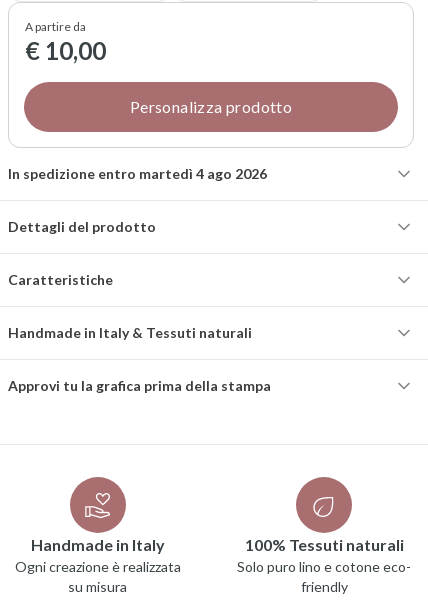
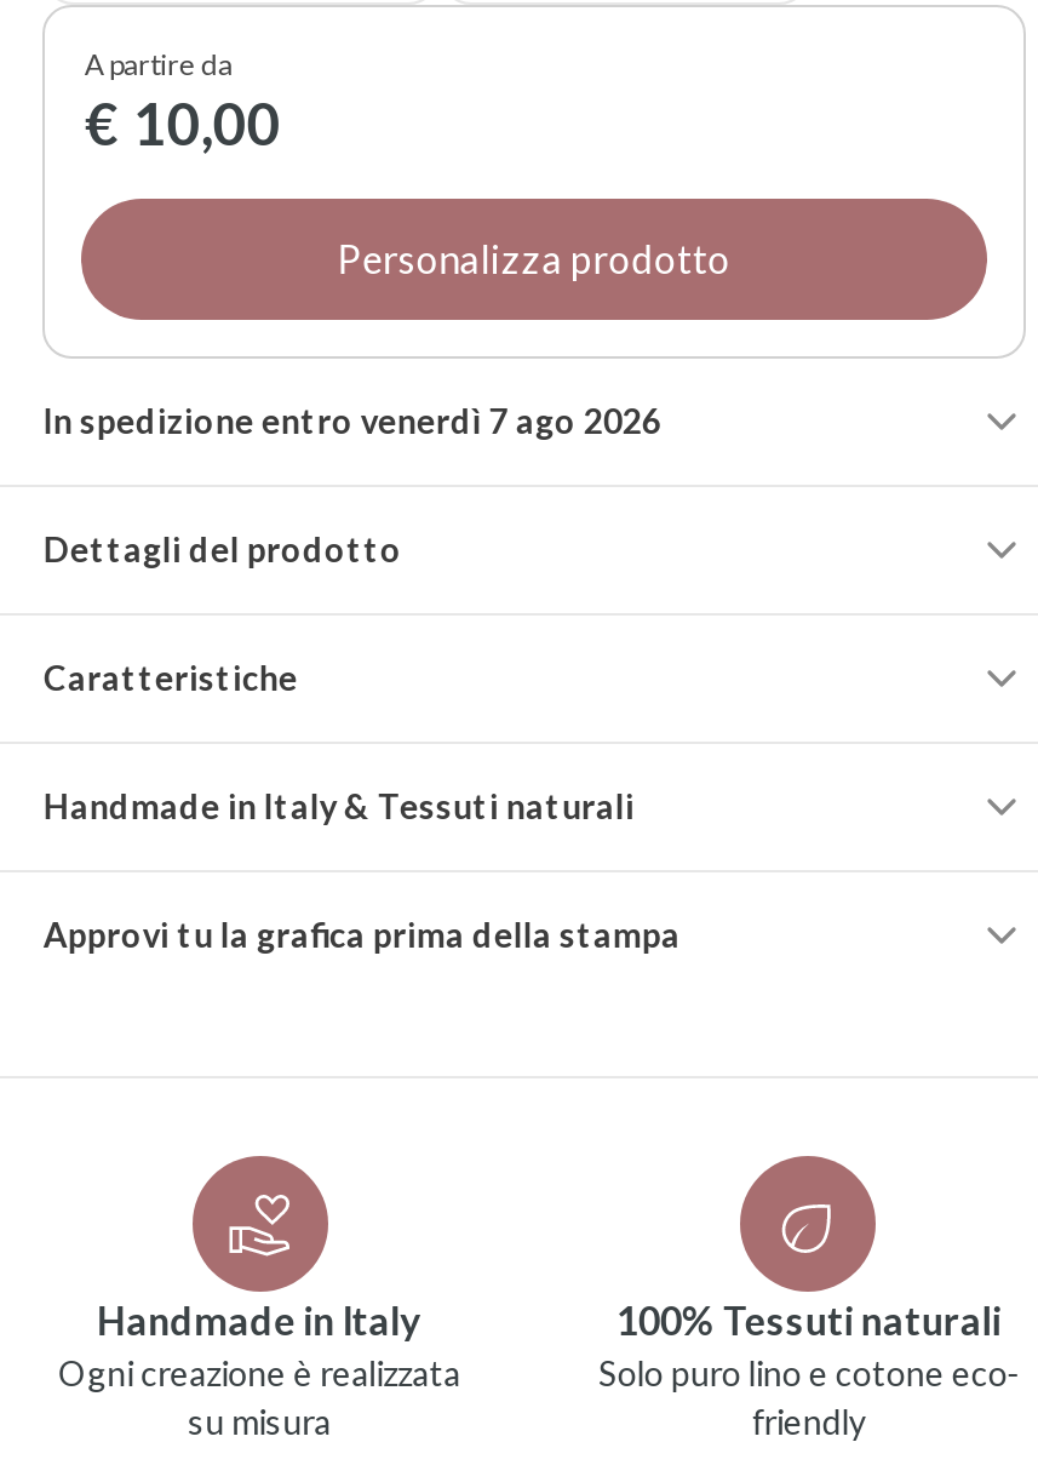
[8,165,267,182] In spedizione entro martedì 4 ago 2026 -> [43,399,661,440] In spedizione entro venerdì 7 ago 2026

